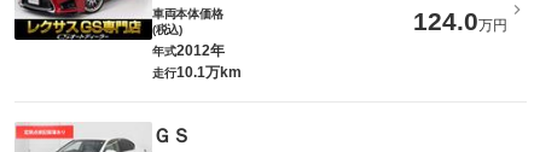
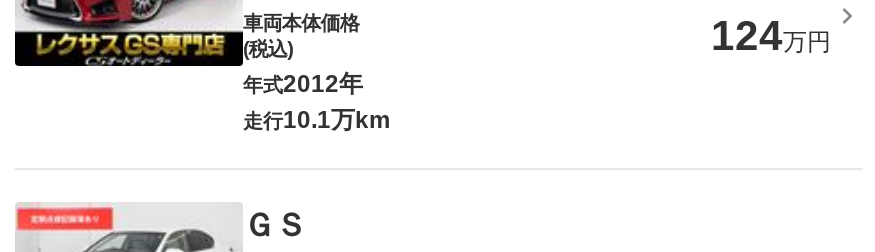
[413,7,507,35] 124.0万円 -> [711,12,831,58] 124万円

